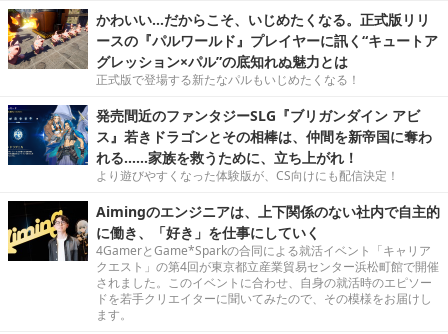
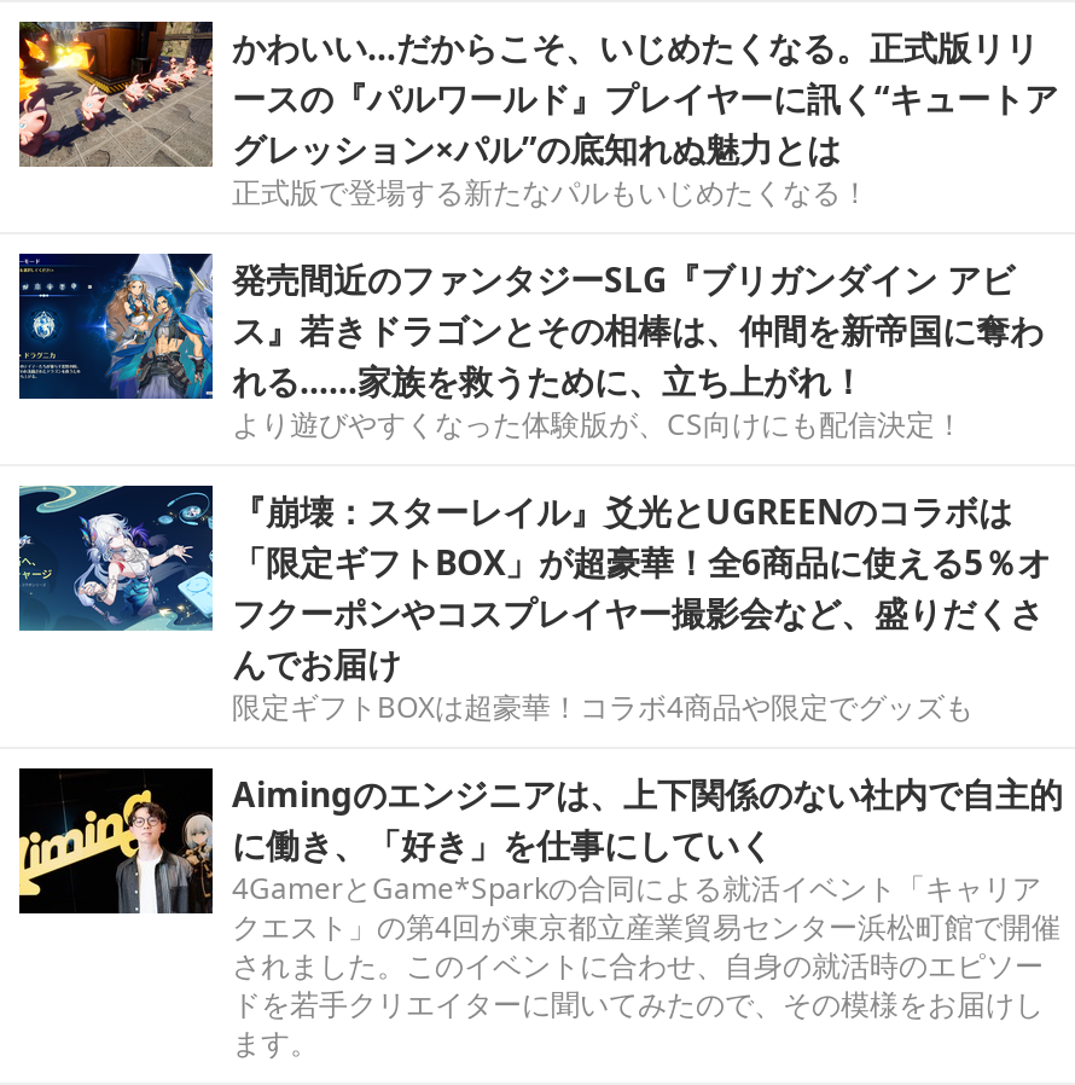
none -> [17,483,1051,726] [image] | 『崩壊：スターレイル』爻光とUGREENのコラボは | 「限定ギフトBOX」が超豪華！全6商品に使える5％オ | フクーポンやコスプレイヤー撮影会など、盛りだくさ | んでお届け | 限定ギフトBOXは超豪華！コラボ4商品や限定でグッズも

